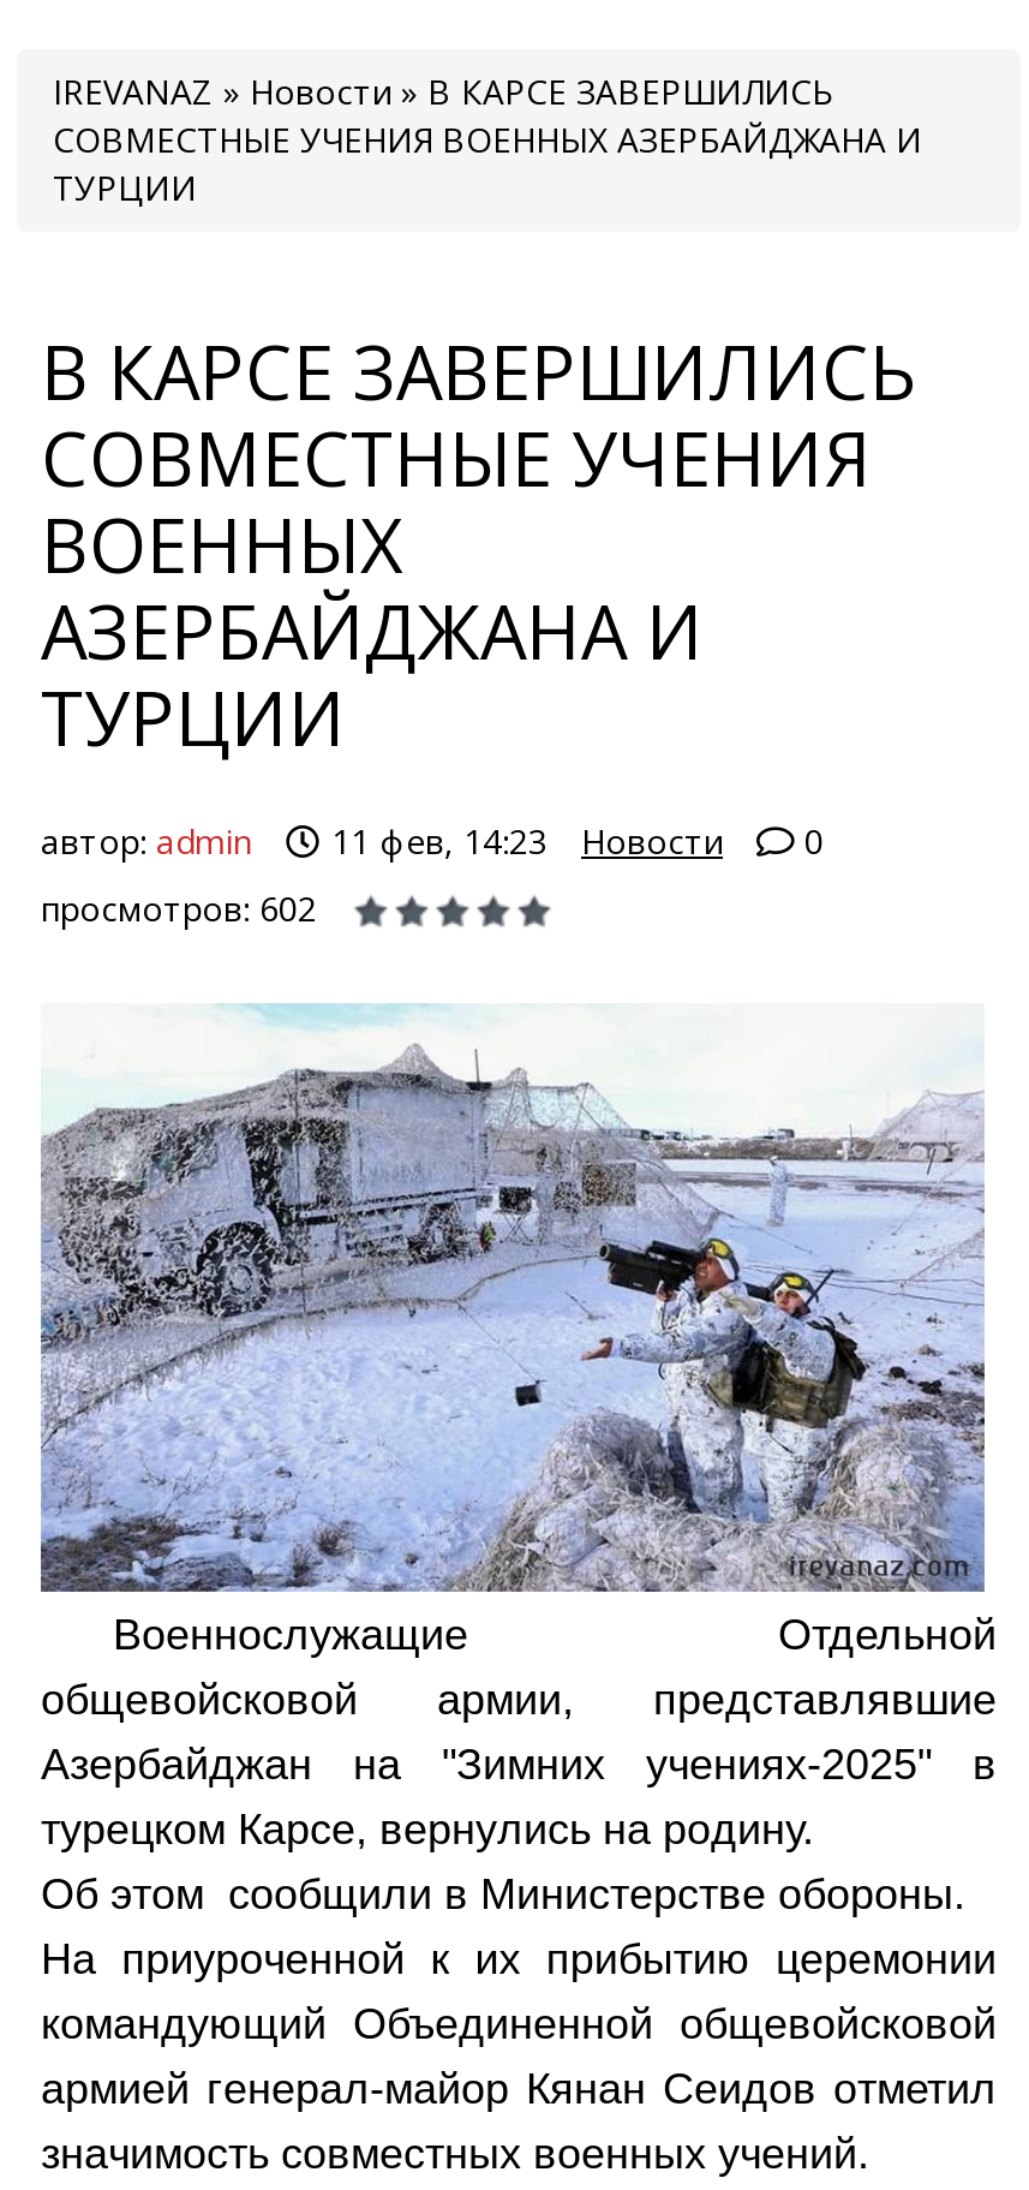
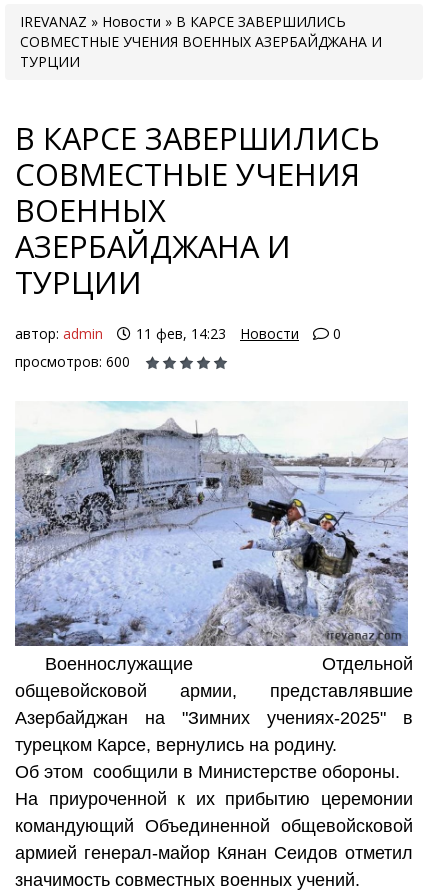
[41,885,317,931] просмотров: 602 -> [15,352,130,371] просмотров: 600

